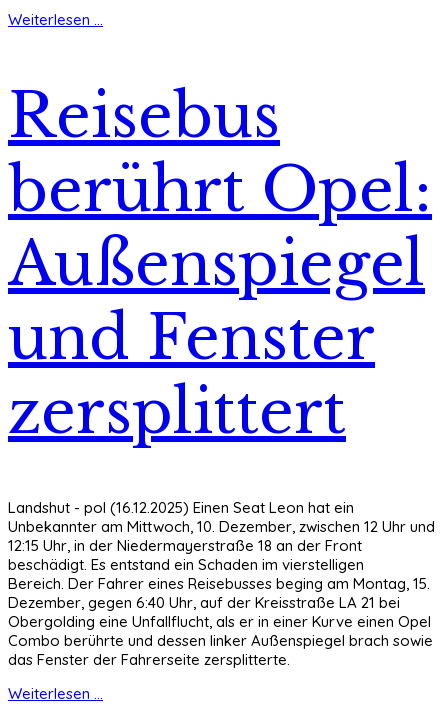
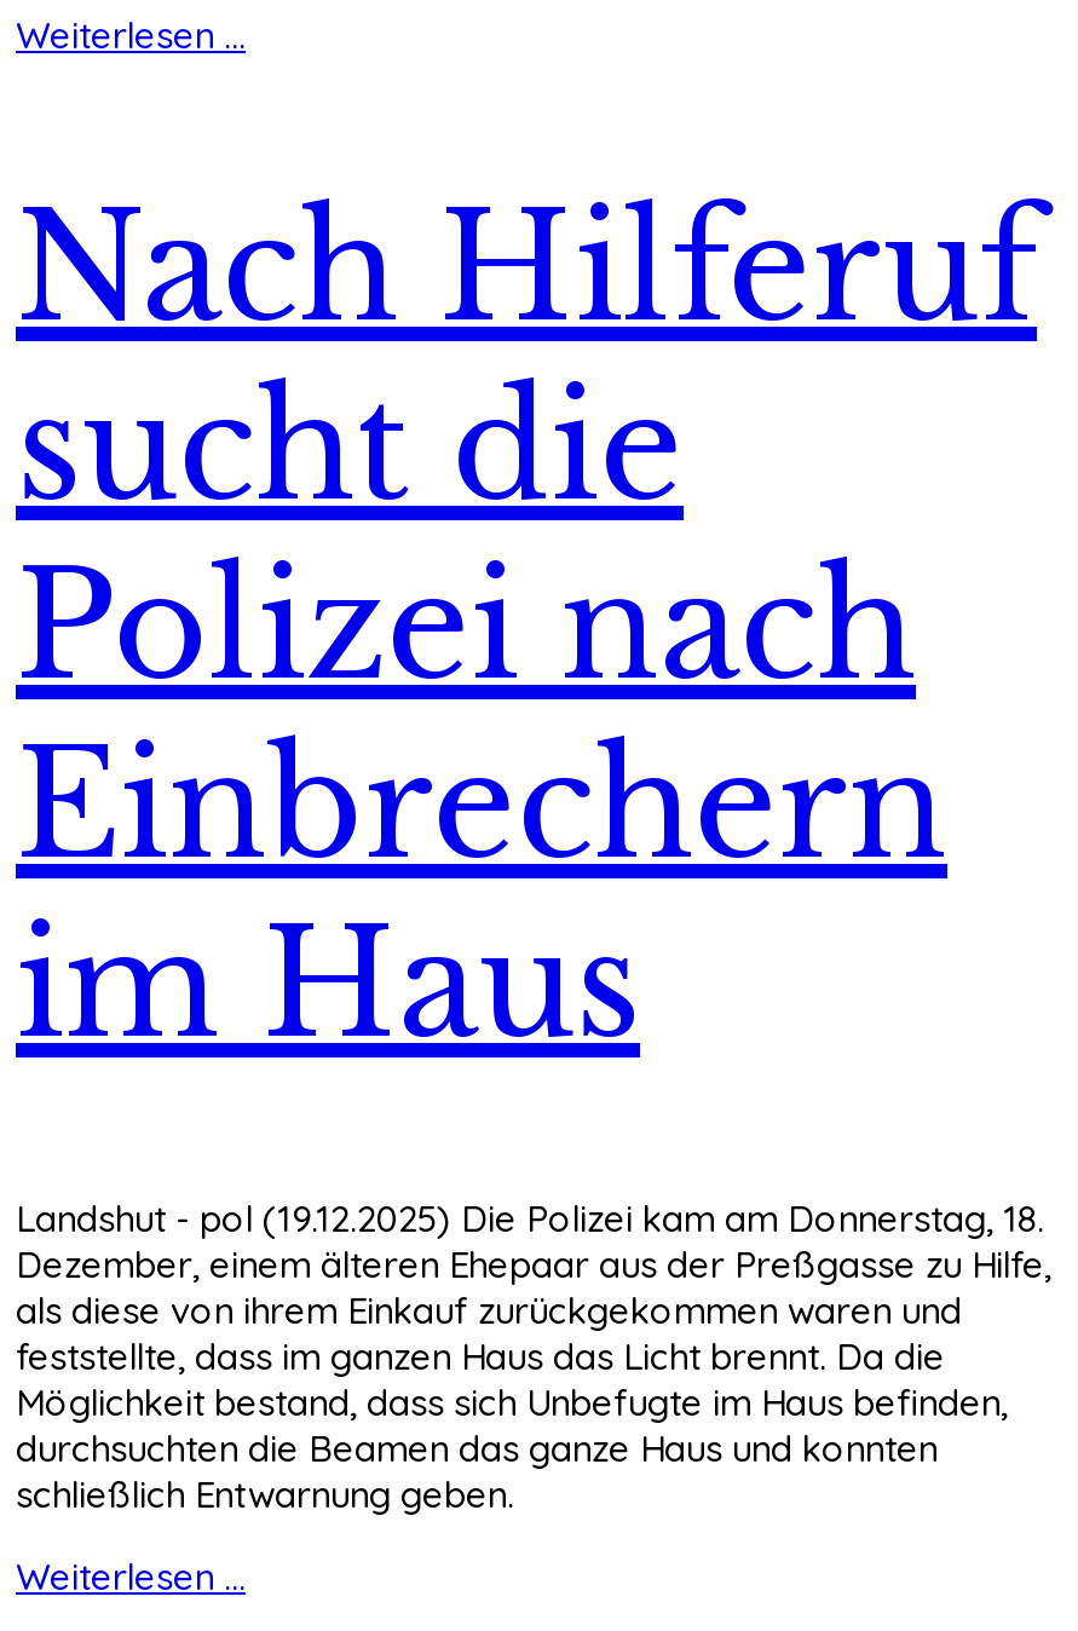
[8,79,432,449] Reisebus | berührt Opel: | Außenspiegel | und Fenster | zersplittert -> [16,179,1037,1075] Nach Hilferuf | sucht die | Polizei nach | Einbrechern | im Haus
[8,498,435,669] Landshut - pol (16.12.2025) Einen Seat Leon hat ein | Unbekannter am Mittwoch, 10. Dezember, zwischen 12 Uhr und | 12:15 Uhr, in der Niedermayerstraße 18 an der Front | beschädigt. Es entstand ein Schaden im vierstelligen | Bereich. Der Fahrer eines Reisebusses beging am Montag, 15. | Dezember, gegen 6:40 Uhr, auf der Kreisstraße LA 21 bei | Obergolding eine Unfallflucht, als er in einer Kurve einen Opel | Combo berührte und dessen linker Außenspiegel brach sowie | das Fenster der Fahrerseite zersplitterte. -> [16,1195,1051,1517] Landshut - pol (19.12.2025) Die Polizei kam am Donnerstag, 18. | Dezember, einem älteren Ehepaar aus der Preßgasse zu Hilfe, | als diese von ihrem Einkauf zurückgekommen waren und | feststellte, dass im ganzen Haus das Licht brennt. Da die | Möglichkeit bestand, dass sich Unbefugte im Haus befinden, | durchsuchten die Beamen das ganze Haus und konnten | schließlich Entwarnung geben.

